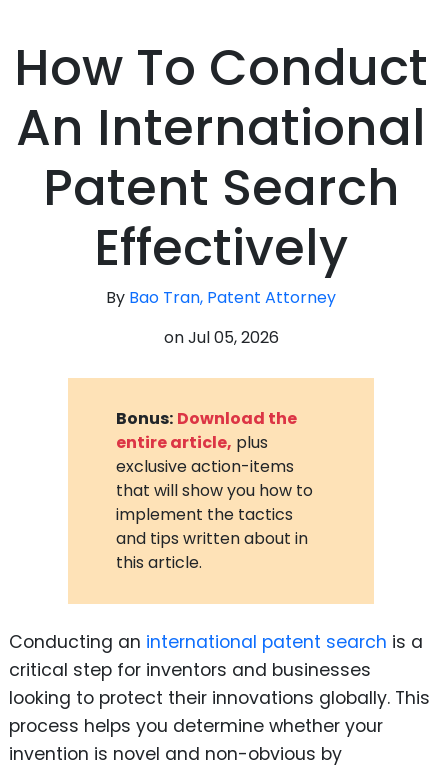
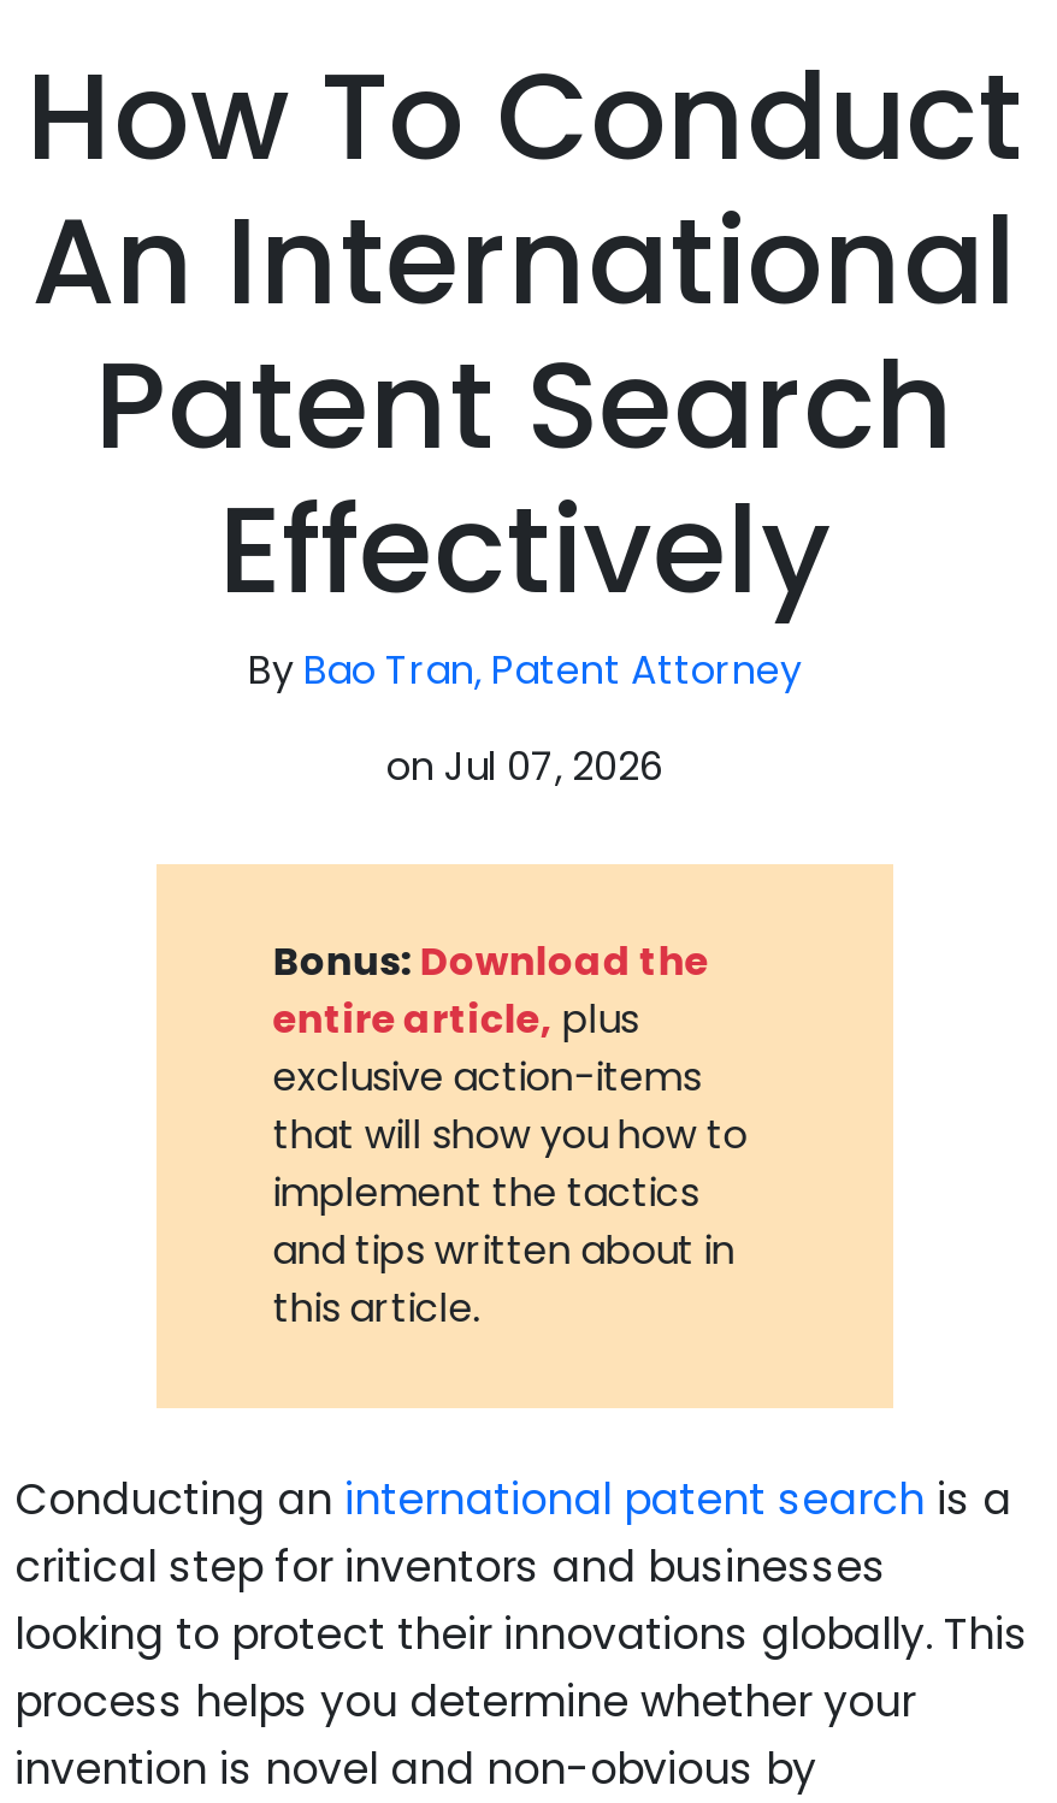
[163,326,278,349] on Jul 05, 2026 -> [386,739,663,794] on Jul 07, 2026

